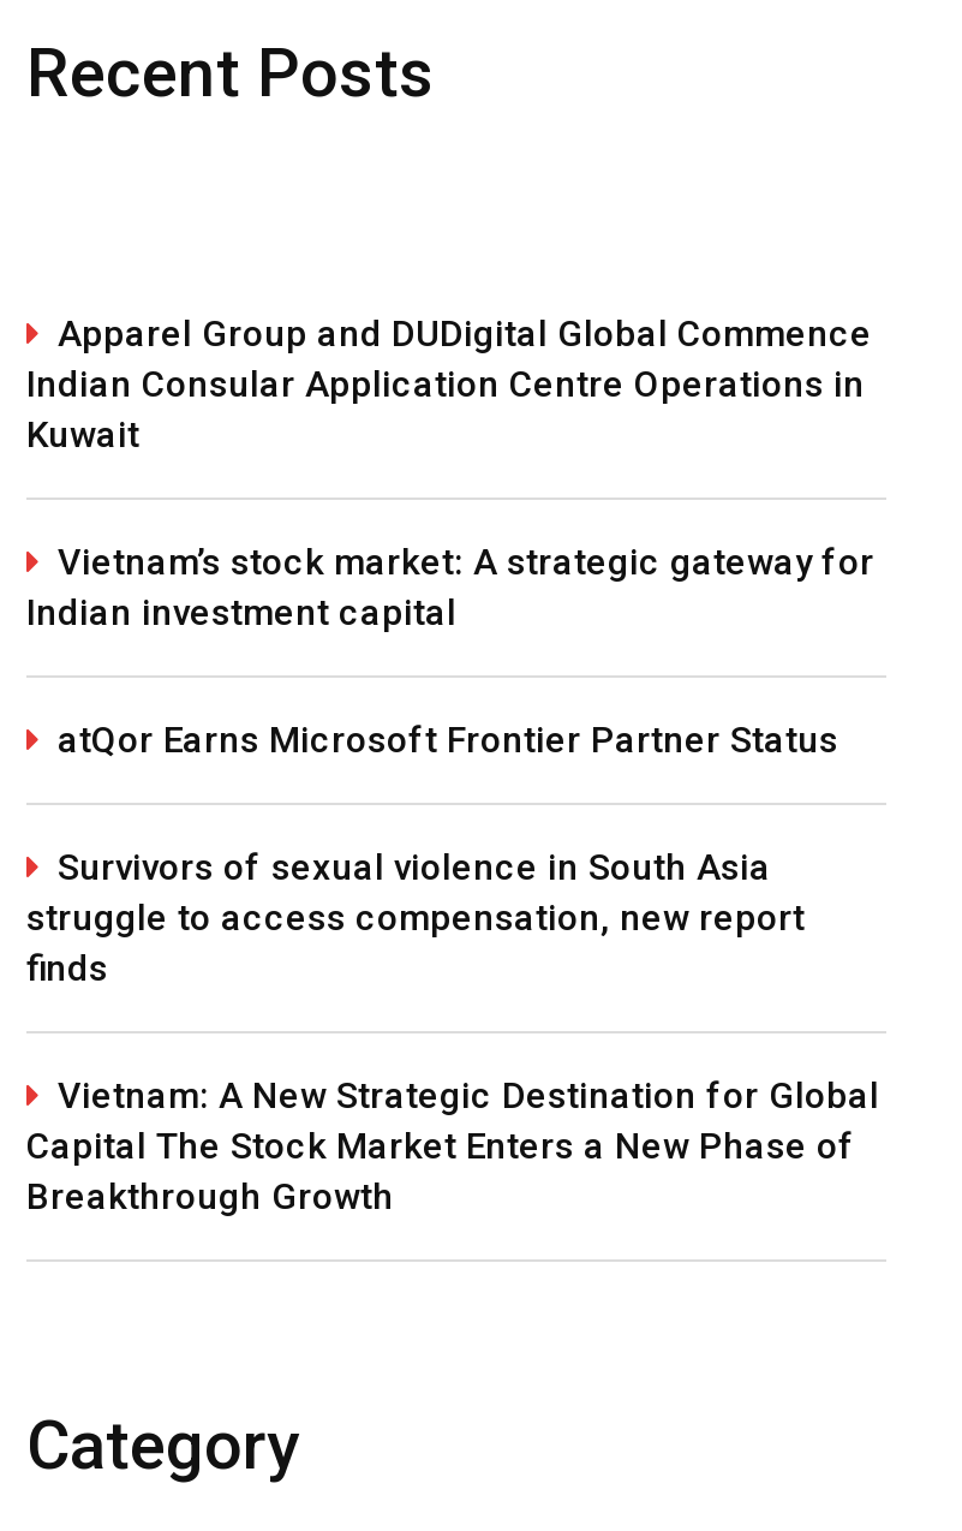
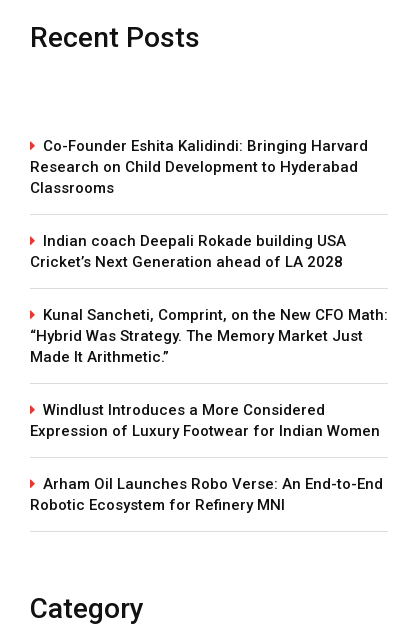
[26,313,872,457] Apparel Group and DUDigital Global Commence | Indian Consular Application Centre Operations in | Kuwait -> [30,137,368,197] Co-Founder Eshita Kalidindi: Bringing Harvard | Research on Child Development to Hyderabad | Classrooms
[26,541,874,635] Vietnam’s stock market: A strategic gateway for | Indian investment capital -> [30,232,346,271] Indian coach Deepali Rokade building USA | Cricket’s Next Generation ahead of LA 2028
[58,719,838,763] atQor Earns Microsoft Frontier Partner Status -> [30,306,388,366] Kunal Sancheti, Comprint, on the New CFO Math: | “Hybrid Was Strategy. The Memory Market Just | Made It Arithmetic.”
[26,847,805,991] Survivors of sexual violence in South Asia | struggle to access compensation, new report | finds -> [30,401,380,440] Windlust Introduces a More Considered | Expression of Luxury Footwear for Indian Women
[26,1075,879,1219] Vietnam: A New Strategic Destination for Global | Capital The Stock Market Enters a New Phase of | Breakthrough Growth -> [30,475,383,514] Arham Oil Launches Robo Verse: An End-to-End | Robotic Ecosystem for Refinery MNI

